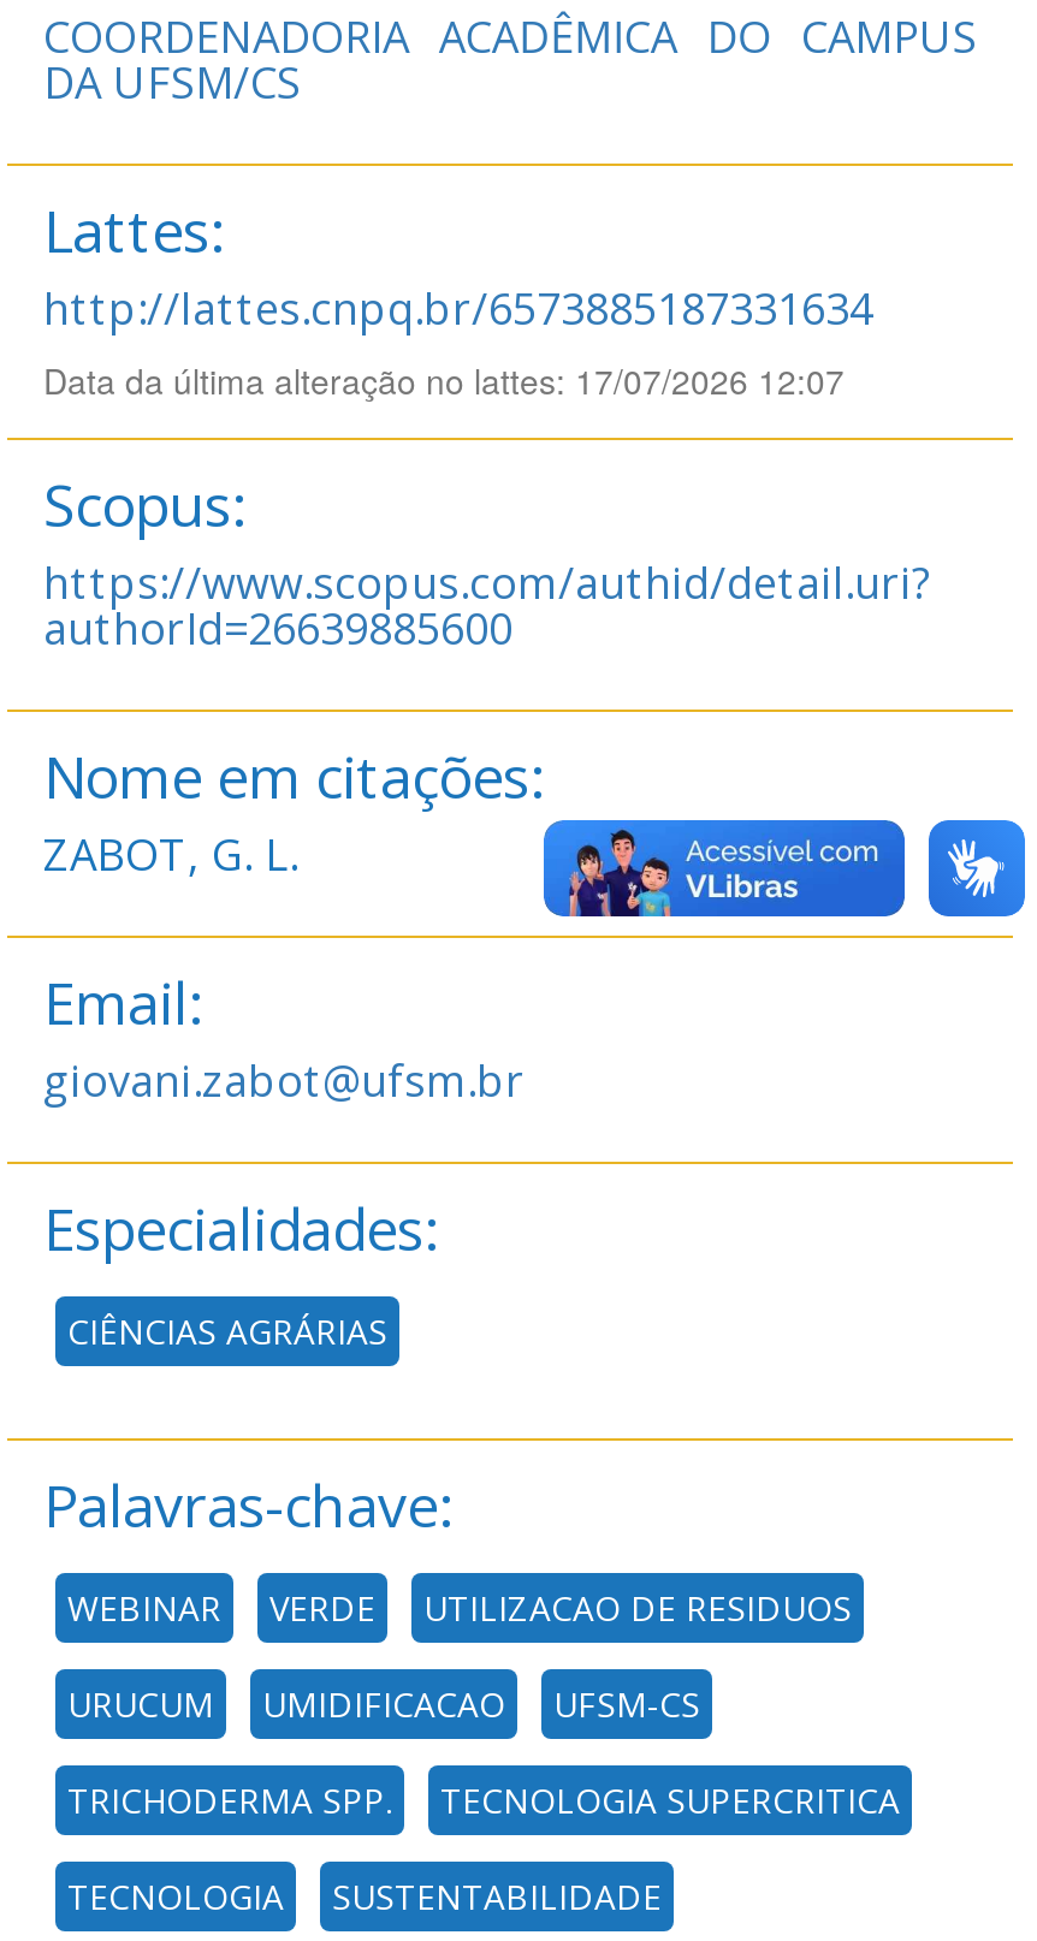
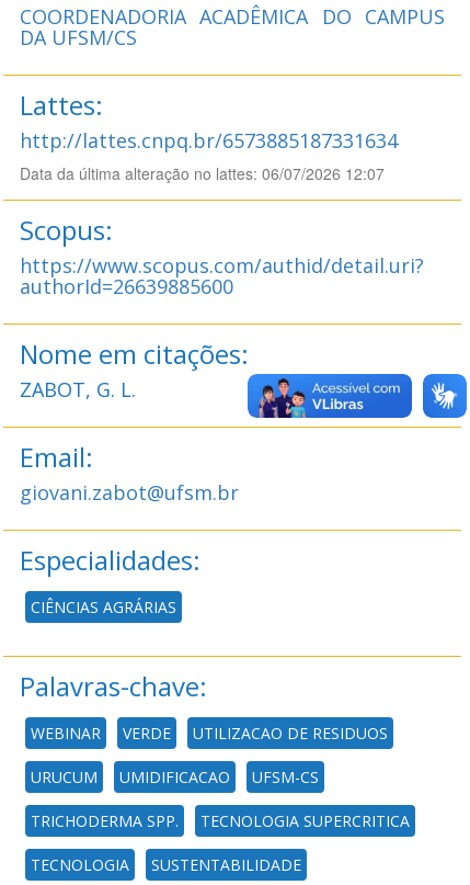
[43,355,845,404] Data da última alteração no lattes: 17/07/2026 12:07 -> [20,162,385,184] Data da última alteração no lattes: 06/07/2026 12:07

